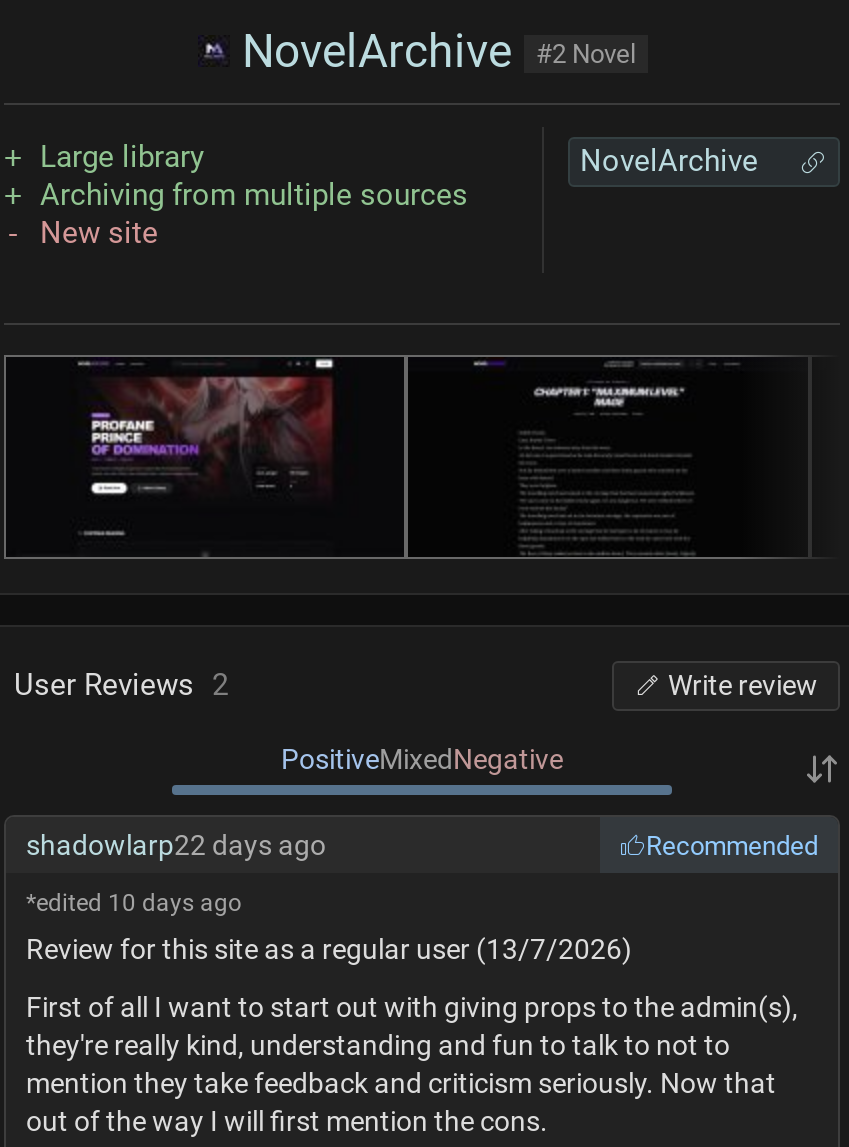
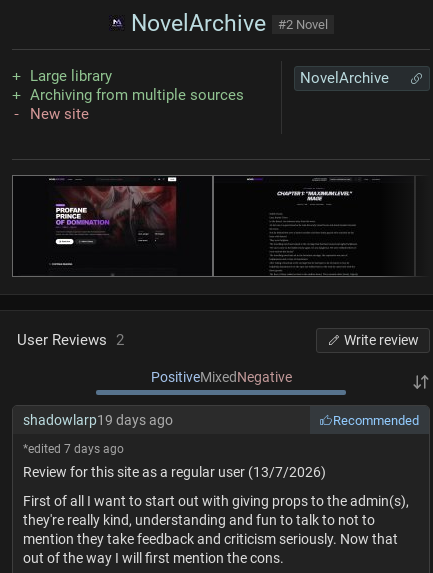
[26,828,326,860] shadowlarp22 days ago -> [23,411,173,427] shadowlarp19 days ago
[26,889,242,917] *edited 10 days ago -> [23,442,124,456] *edited 7 days ago

